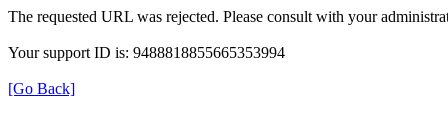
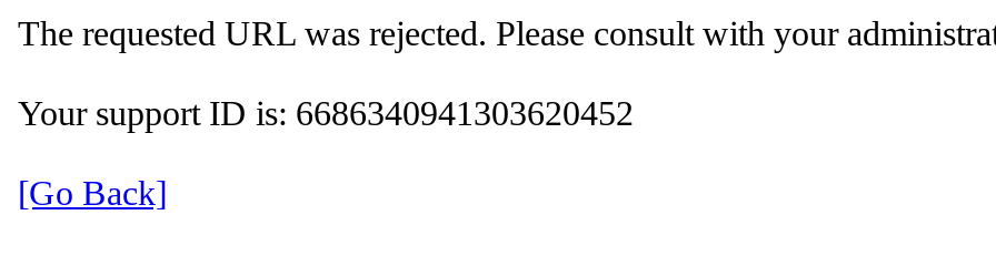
[8,44,285,61] Your support ID is: 9488818855665353994 -> [18,94,634,132] Your support ID is: 6686340941303620452

